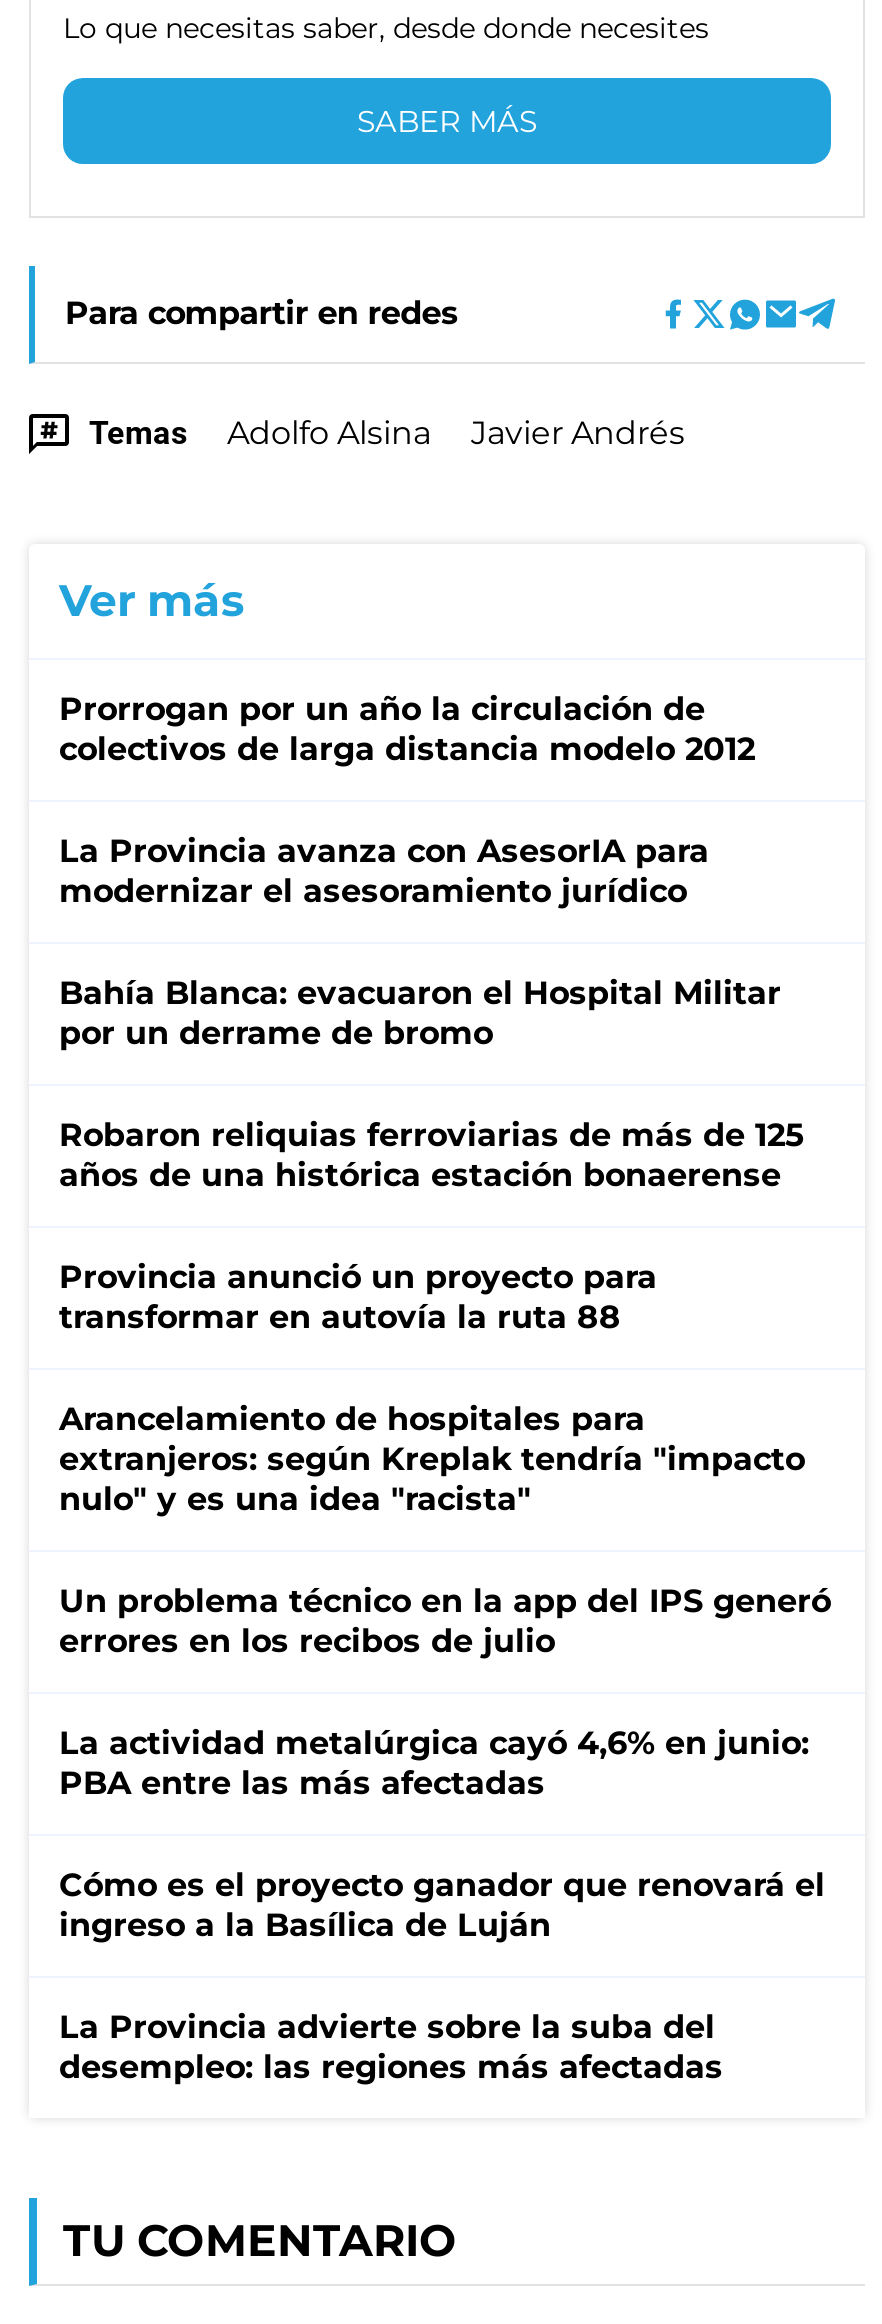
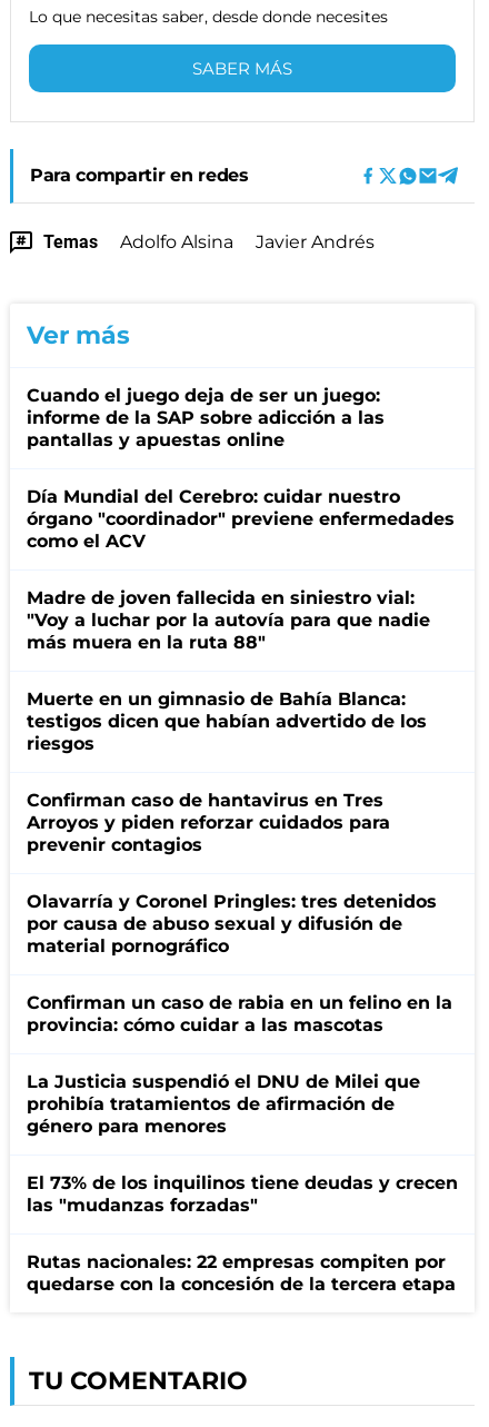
[59,690,755,768] Prorrogan por un año la circulación de | colectivos de larga distancia modelo 2012 -> [27,385,385,450] Cuando el juego deja de ser un juego: | informe de la SAP sobre adicción a las | pantallas y apuestas online
[59,832,709,910] La Provincia avanza con AsesorIA para | modernizar el asesoramiento jurídico -> [27,486,455,552] Día Mundial del Cerebro: cuidar nuestro | órgano "coordinador" previene enfermedades | como el ACV
[59,974,781,1052] Bahía Blanca: evacuaron el Hospital Militar | por un derrame de bromo -> [27,587,430,653] Madre de joven fallecida en siniestro vial: | "Voy a luchar por la autovía para que nadie | más muera en la ruta 88"
[59,1116,805,1194] Robaron reliquias ferroviarias de más de 125 | años de una histórica estación bonaerense -> [27,688,427,754] Muerte en un gimnasio de Bahía Blanca: | testigos dicen que habían advertido de los | riesgos
[59,1258,657,1336] Provincia anunció un proyecto para | transformar en autovía la ruta 88 -> [27,790,390,855] Confirman caso de hantavirus en Tres | Arroyos y piden reforzar cuidados para | prevenir contagios
[59,1400,805,1518] Arancelamiento de hospitales para | extranjeros: según Kreplak tendría "impacto | nulo" y es una idea "racista" -> [27,891,437,956] Olavarría y Coronel Pringles: tres detenidos | por causa de abuso sexual y difusión de | material pornográfico
[59,1582,831,1660] Un problema técnico en la app del IPS generó | errores en los recibos de julio -> [27,992,452,1035] Confirman un caso de rabia en un felino en la | provincia: cómo cuidar a las mascotas
[59,1724,809,1802] La actividad metalúrgica cayó 4,6% en junio: | PBA entre las más afectadas -> [27,1071,420,1137] La Justicia suspendió el DNU de Milei que | prohibía tratamientos de afirmación de | género para menores
[59,1866,825,1944] Cómo es el proyecto ganador que renovará el | ingreso a la Basílica de Luján -> [27,1172,458,1216] El 73% de los inquilinos tiene deudas y crecen | las "mudanzas forzadas"
[59,2008,723,2086] La Provincia advierte sobre la suba del | desempleo: las regiones más afectadas -> [27,1251,456,1295] Rutas nacionales: 22 empresas compiten por | quedarse con la concesión de la tercera etapa

